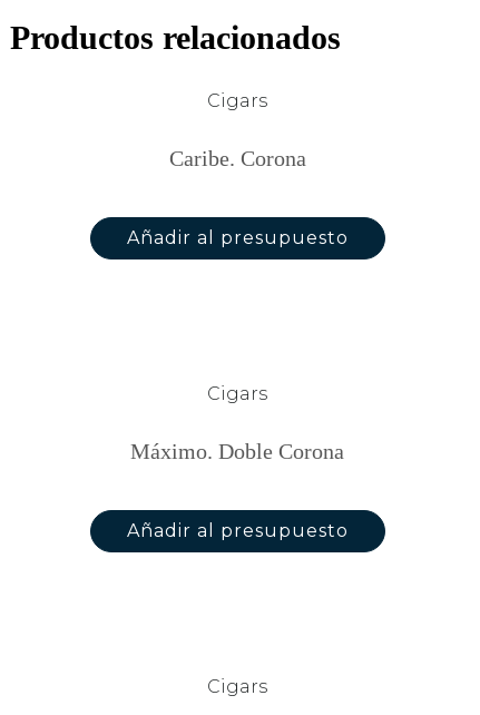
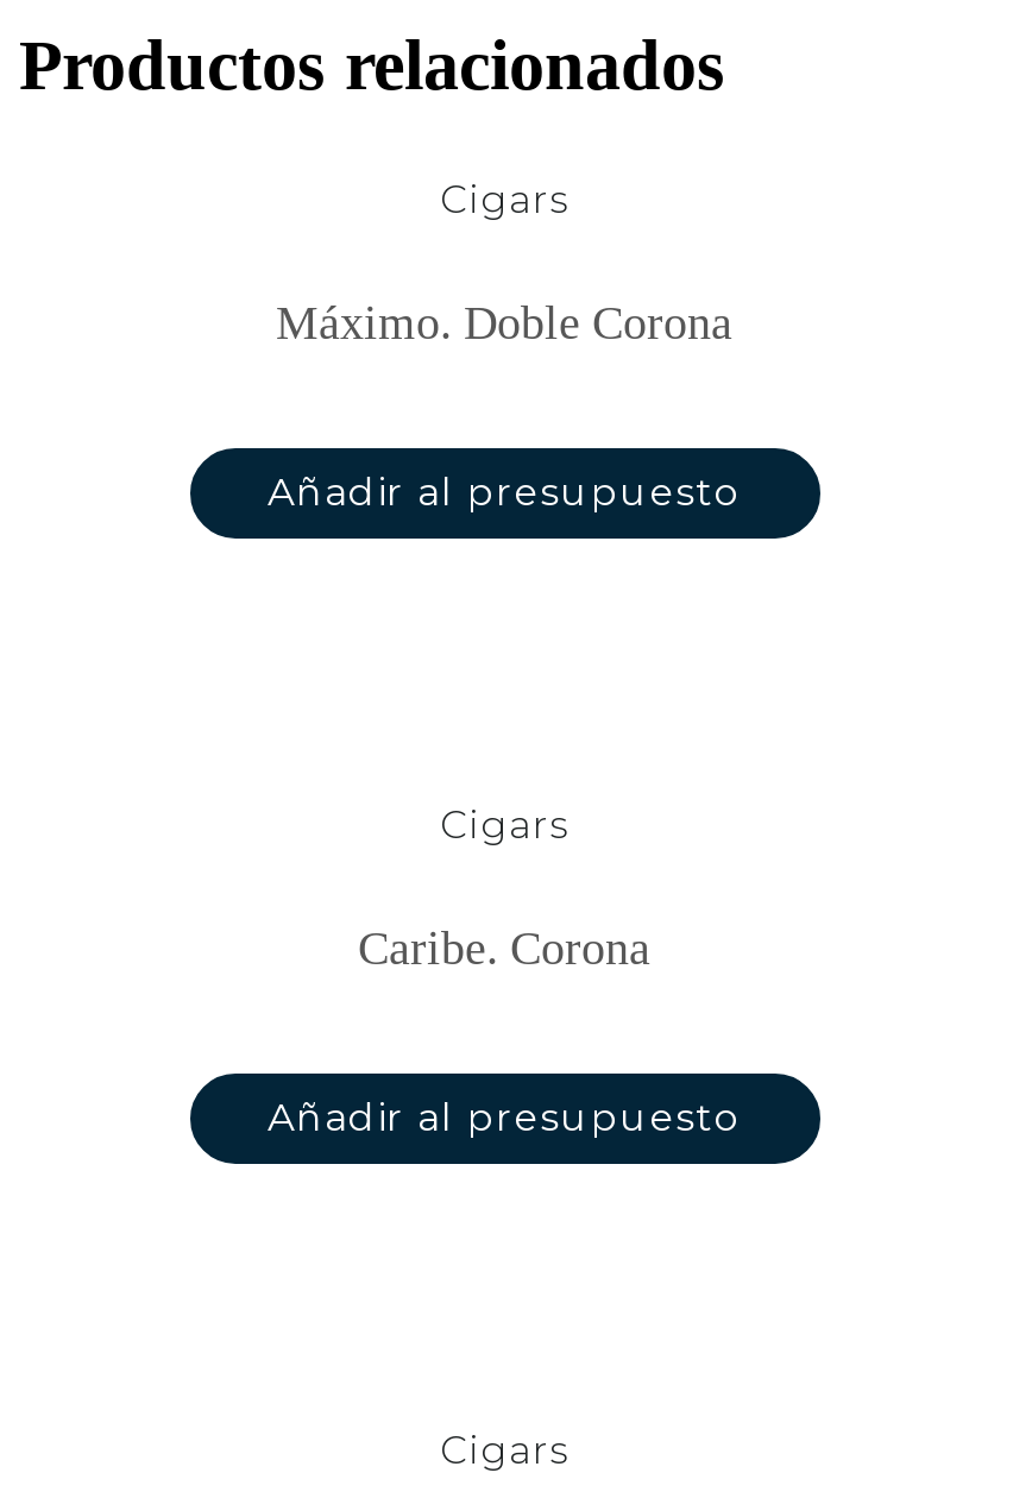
moved [169,146,306,170] -> [358,921,650,974]: Caribe. Corona
moved [130,439,344,463] -> [276,296,732,348]: Máximo. Doble Corona

